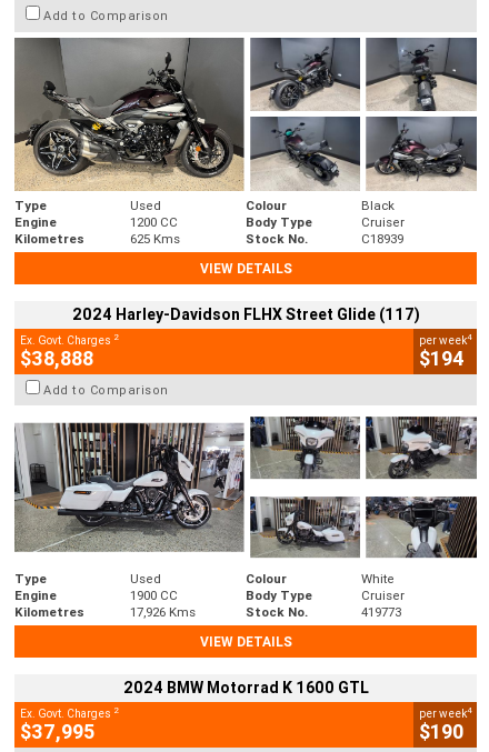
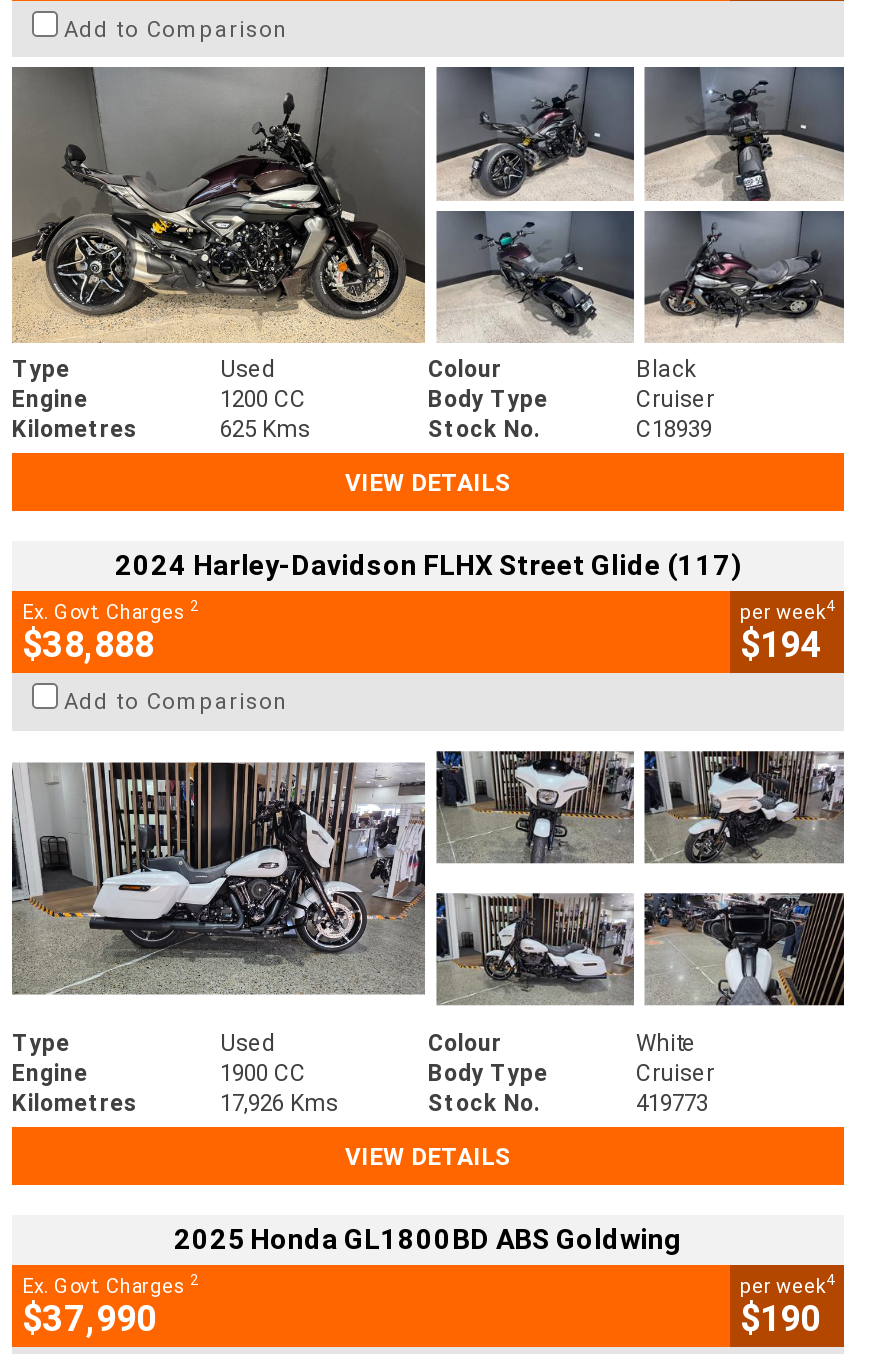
[123,677,368,697] 2024 BMW Motorrad K 1600 GTL -> [174,1220,682,1256] 2025 Honda GL1800BD ABS Goldwing
[20,719,94,744] $37,995 -> [22,1294,156,1340] $37,990

